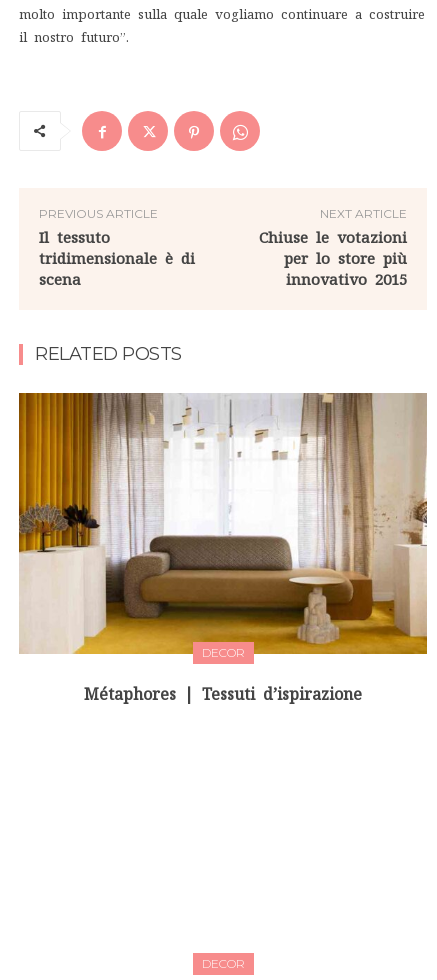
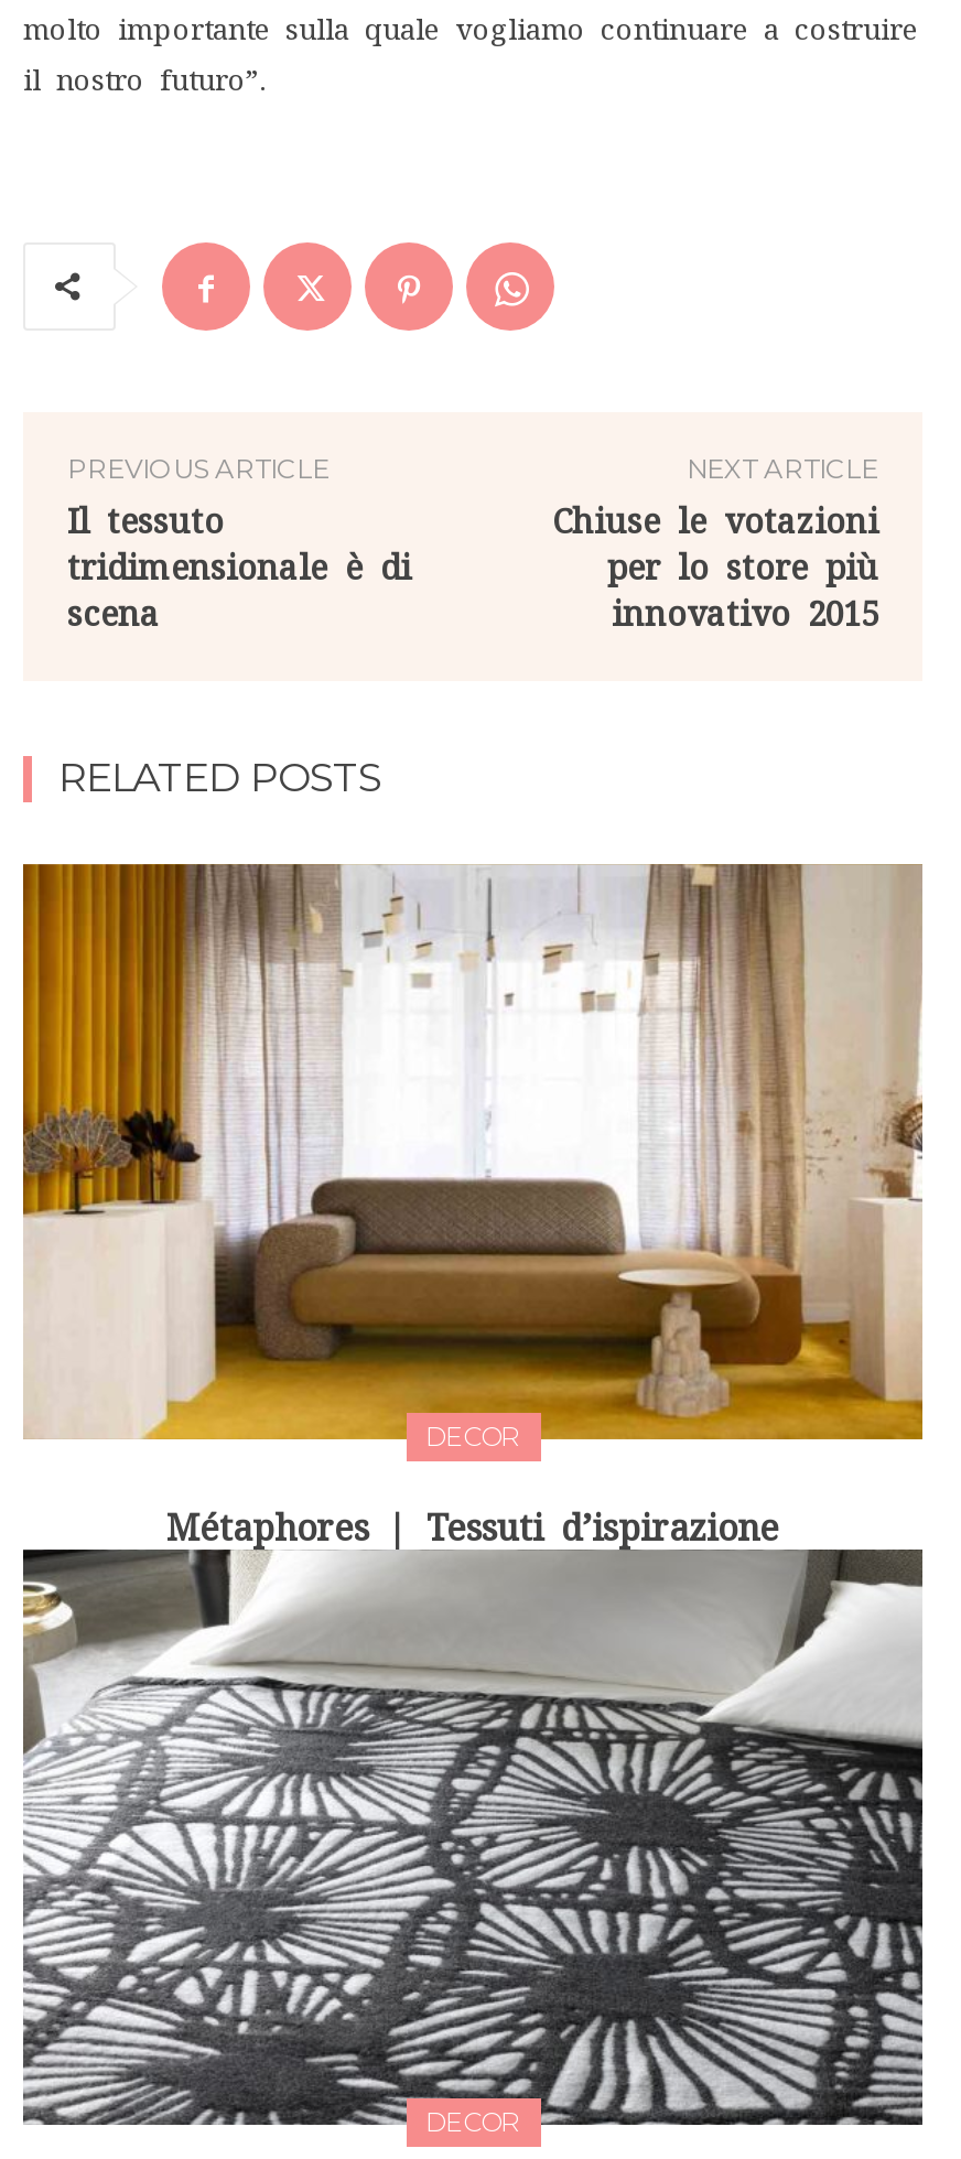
none -> [21,1547,925,2127] [image]

